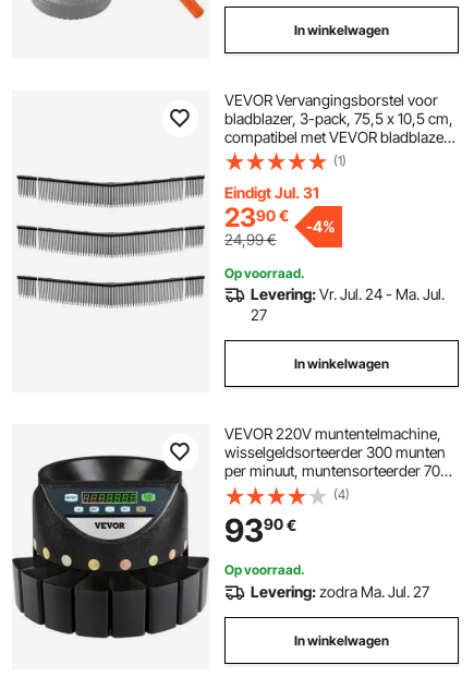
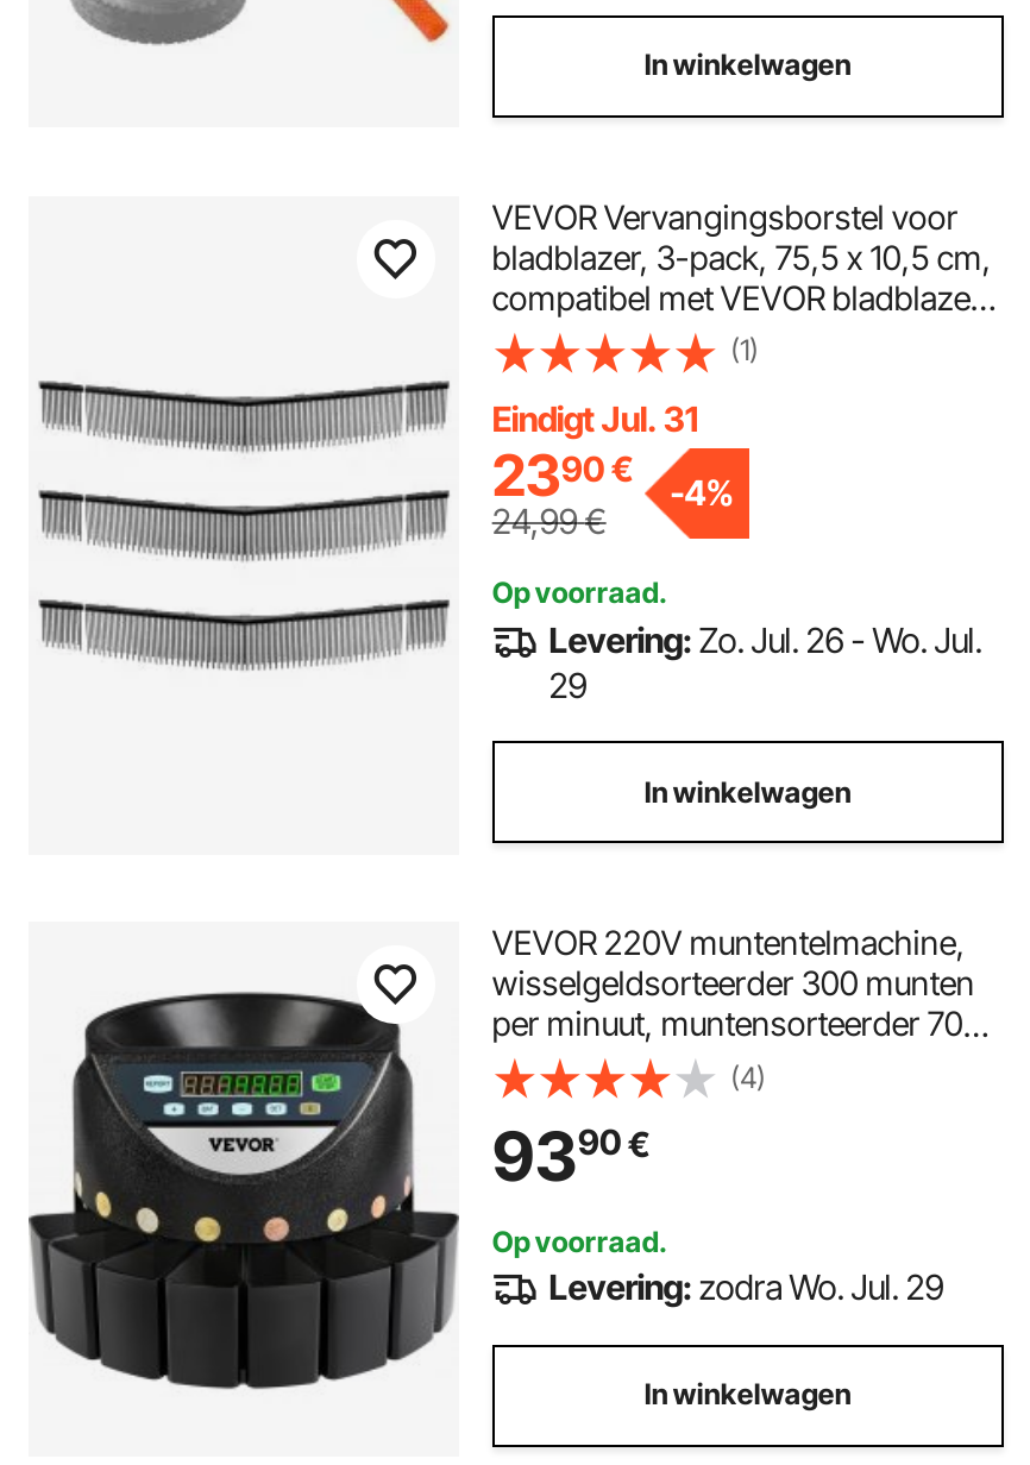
[250,285,444,303] Levering: Vr. Jul. 24 - Ma. Jul. -> [549,618,982,659] Levering: Zo. Jul. 26 - Wo. Jul.
[250,305,267,324] 27 -> [549,663,587,704] 29
[250,582,429,600] Levering: zodra Ma. Jul. 27 -> [549,1267,944,1307] Levering: zodra Wo. Jul. 29

